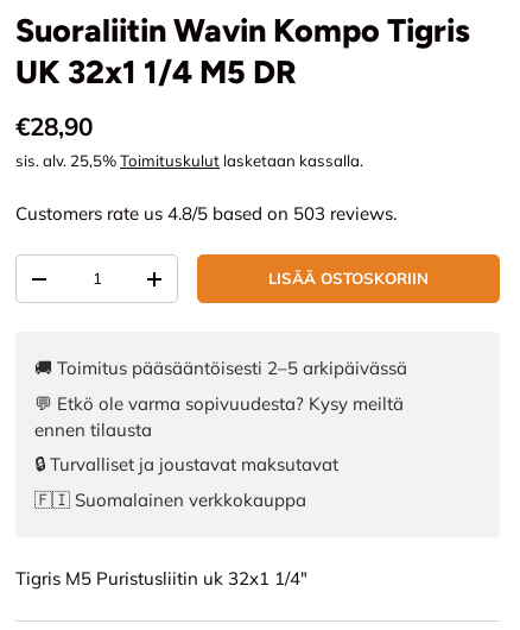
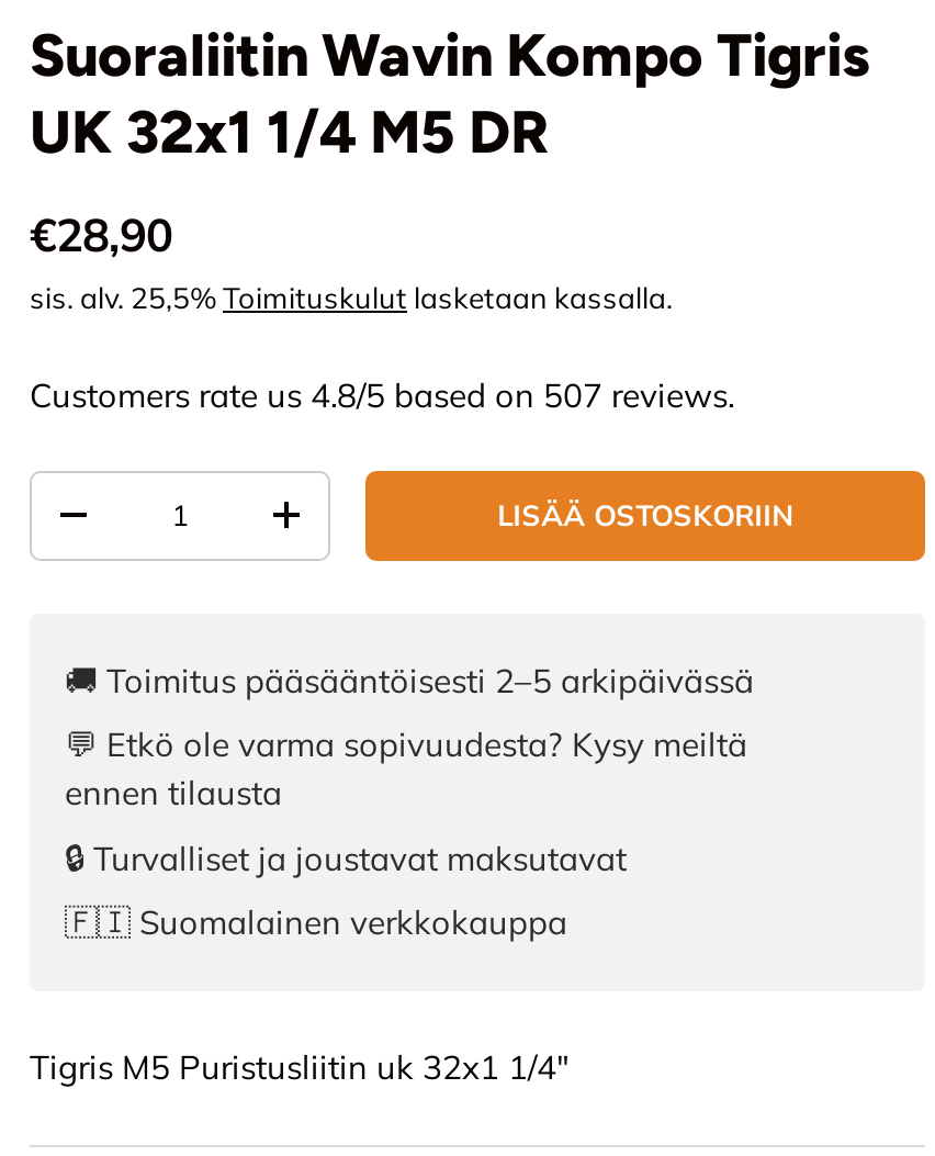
[15,203,397,225] Customers rate us 4.8/5 based on 503 reviews. -> [30,374,734,416] Customers rate us 4.8/5 based on 507 reviews.

